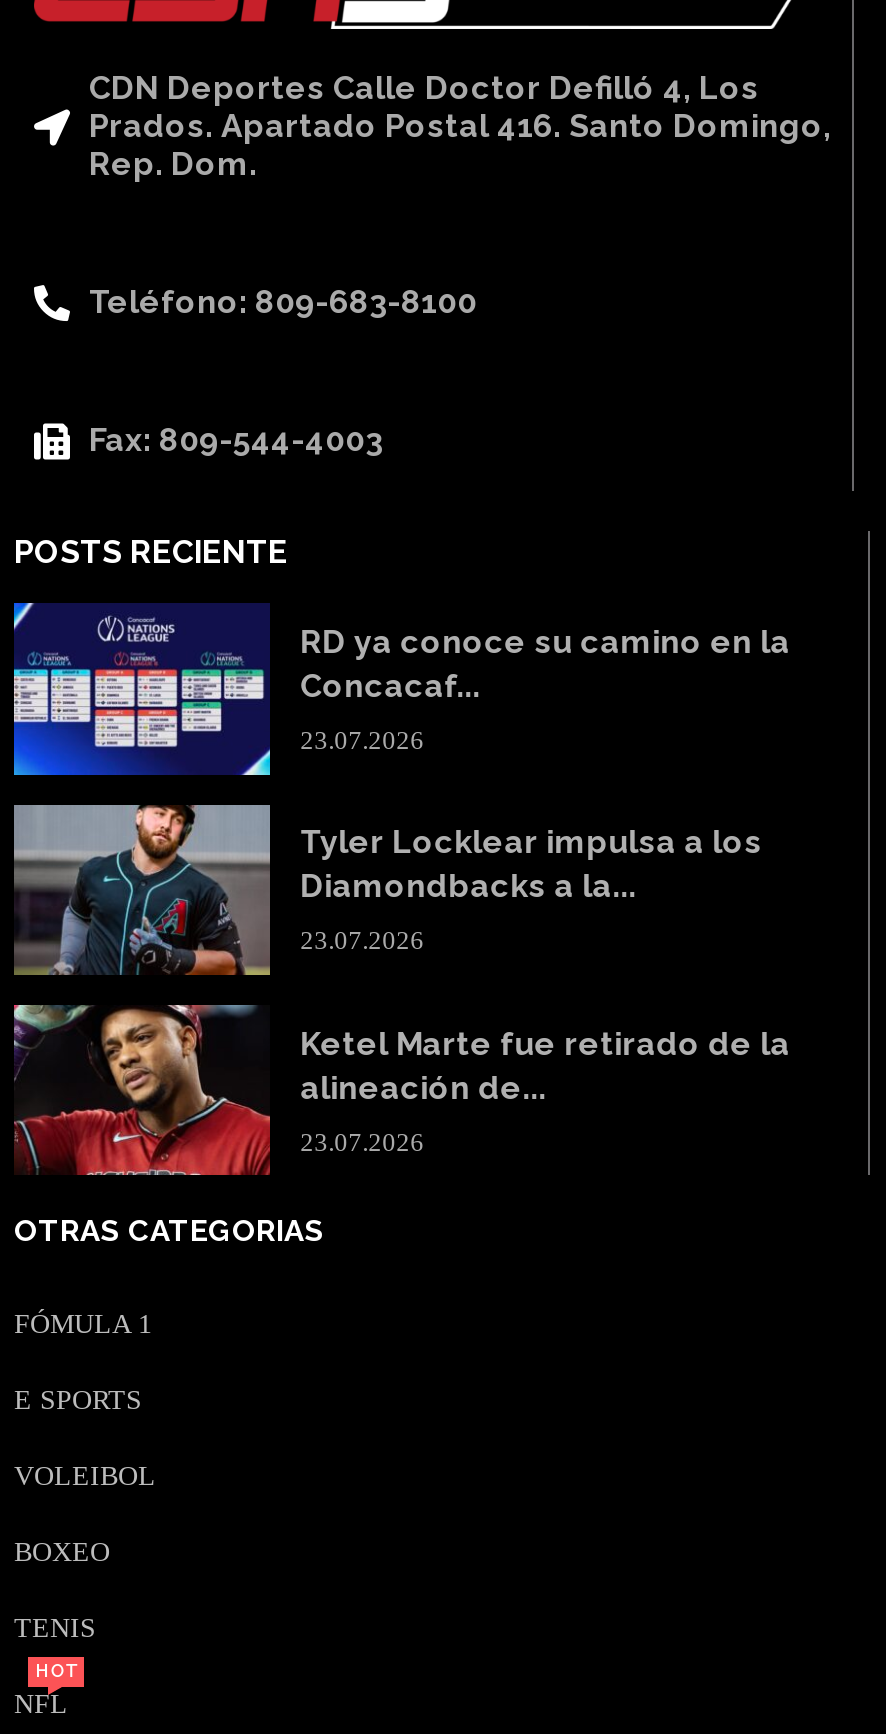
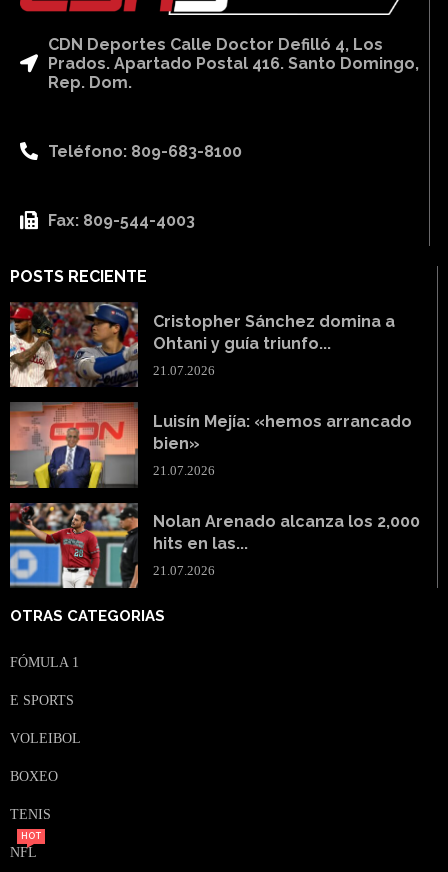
[12,600,790,778] [image] | RD ya conoce su camino en la | Concacaf... -> [9,301,395,388] [image] | Cristopher Sánchez domina a | Ohtani y guía triunfo...
[300,725,424,755] 23.07.2026 -> [153,363,215,378] 21.07.2026
[12,804,762,976] [image] | Tyler Locklear impulsa a los | Diamondbacks a la... -> [9,402,412,489] [image] | Luisín Mejía: «hemos arrancado | bien»
[300,926,424,956] 23.07.2026 -> [153,463,215,478] 21.07.2026
[12,1004,790,1176] [image] | Ketel Marte fue retirado de la | alineación de... -> [9,502,420,589] [image] | Nolan Arenado alcanza los 2,000 | hits en las...
[300,1127,424,1157] 23.07.2026 -> [153,563,215,578] 21.07.2026

